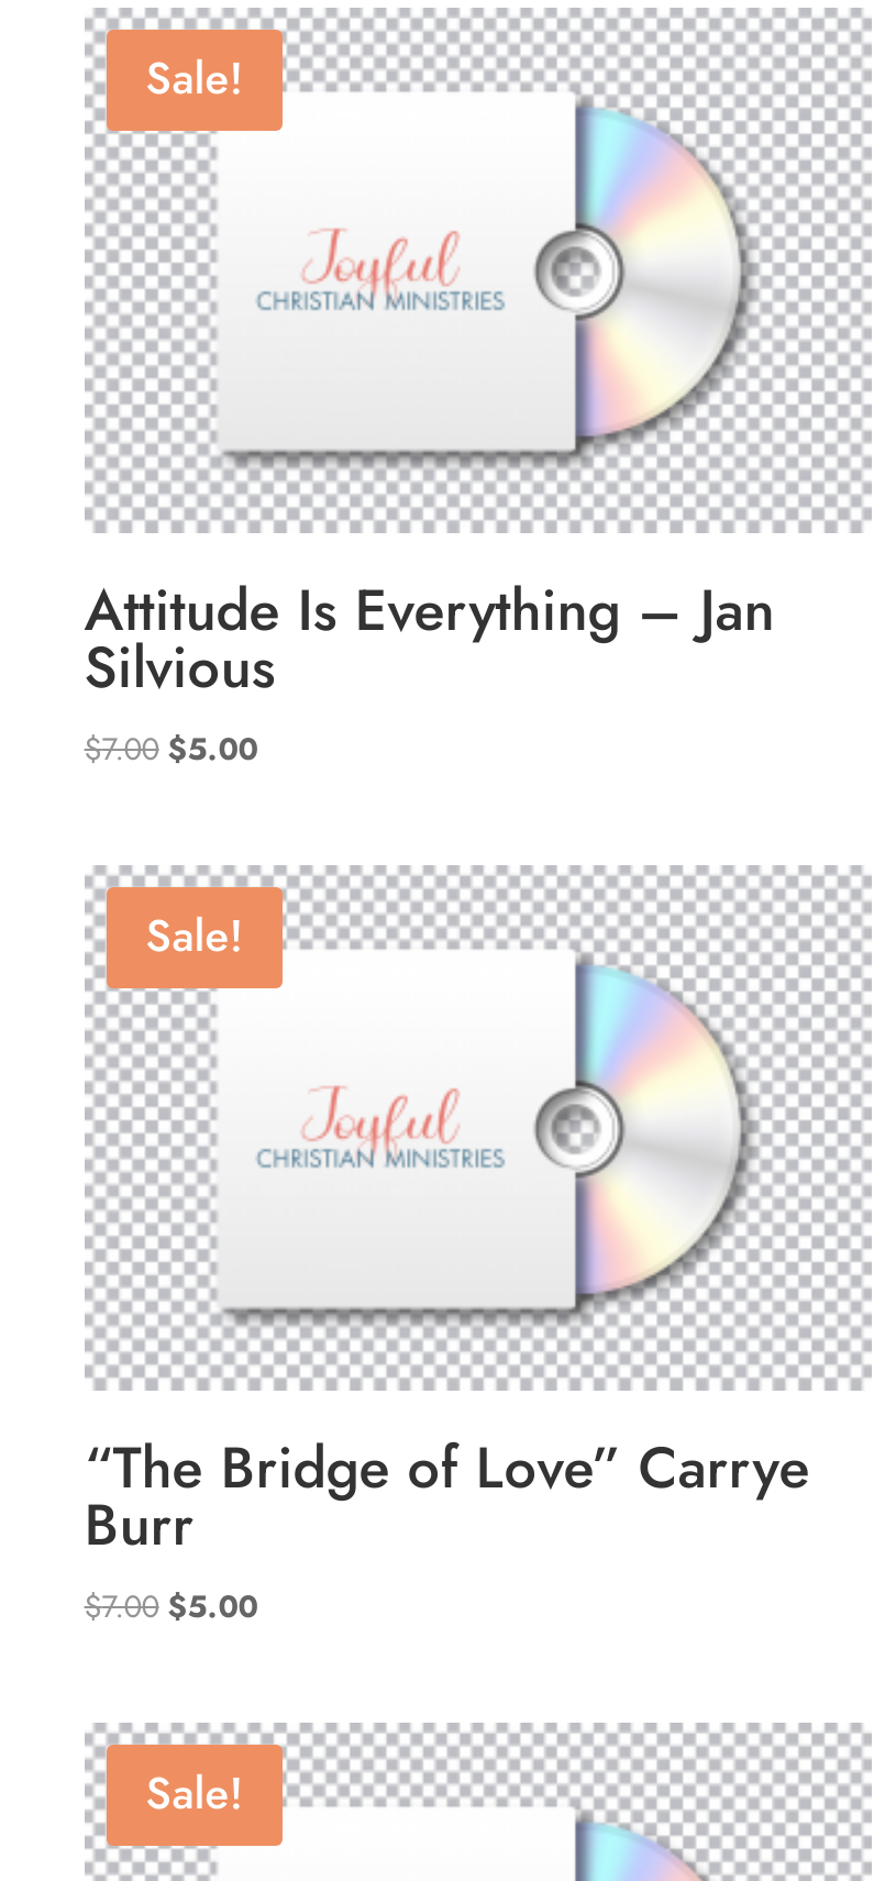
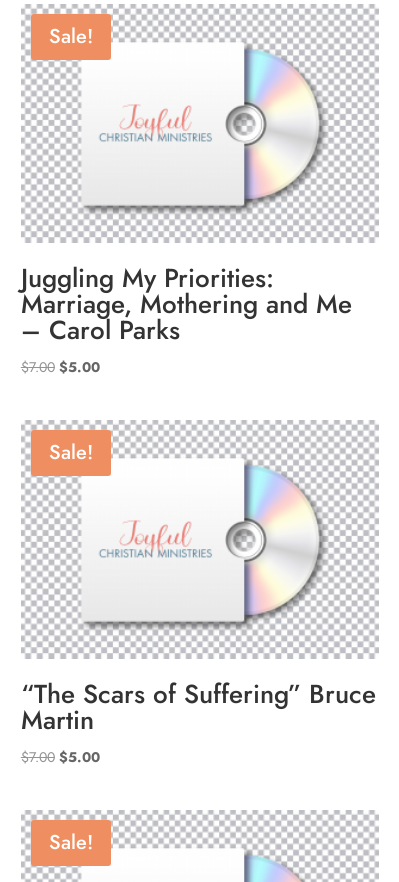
[84,568,775,709] Attitude Is Everything – Jan | Silvious -> [21,259,352,349] Juggling My Priorities: | Marriage, Mothering and Me | – Carol Parks
[84,1426,810,1567] “The Bridge of Love” Carrye | Burr -> [21,675,376,739] “The Scars of Suffering” Bruce | Martin

